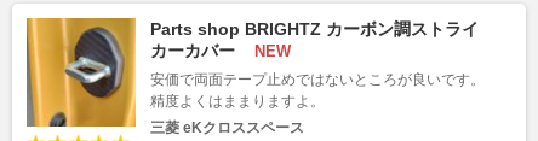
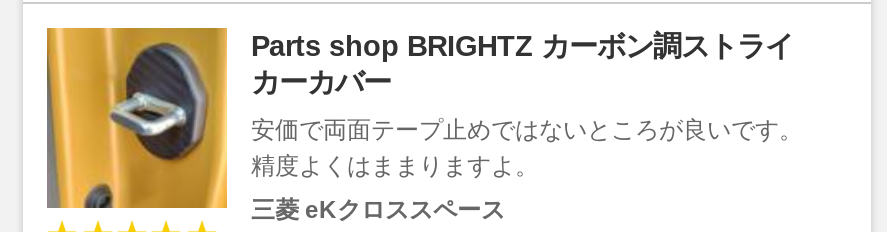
[254,42,291,60] NEW -> none

